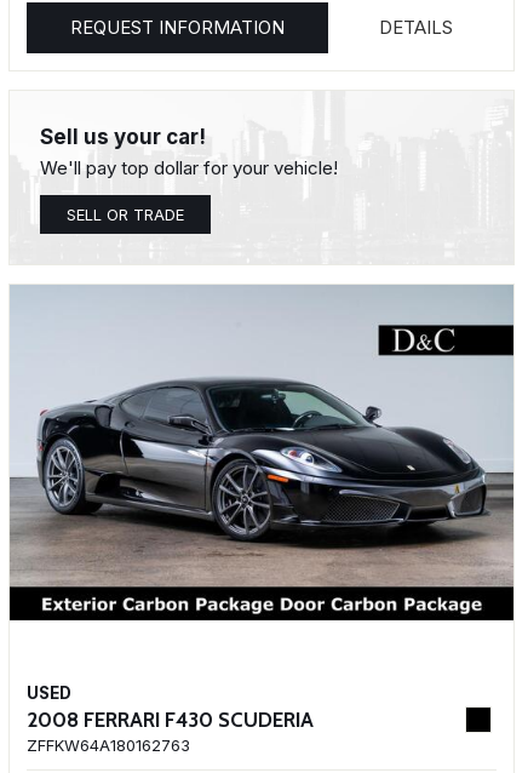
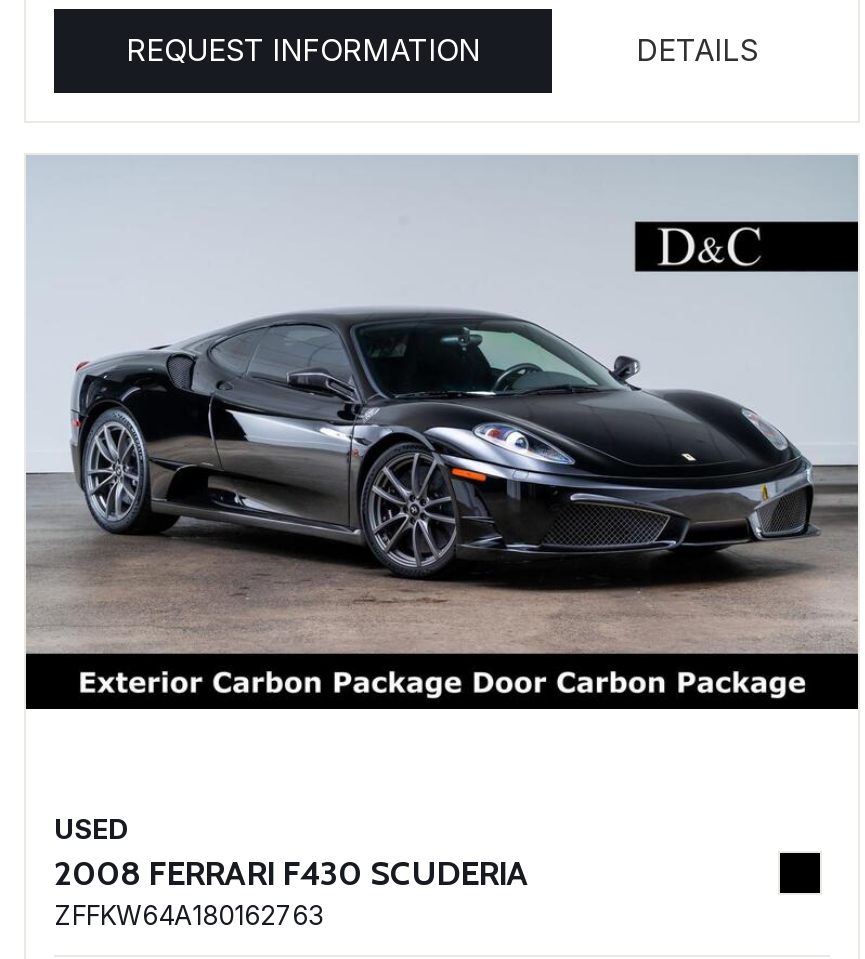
[40,125,338,224] Sell us your car! | We'll pay top dollar for your vehicle! | SELL OR TRADE -> none

